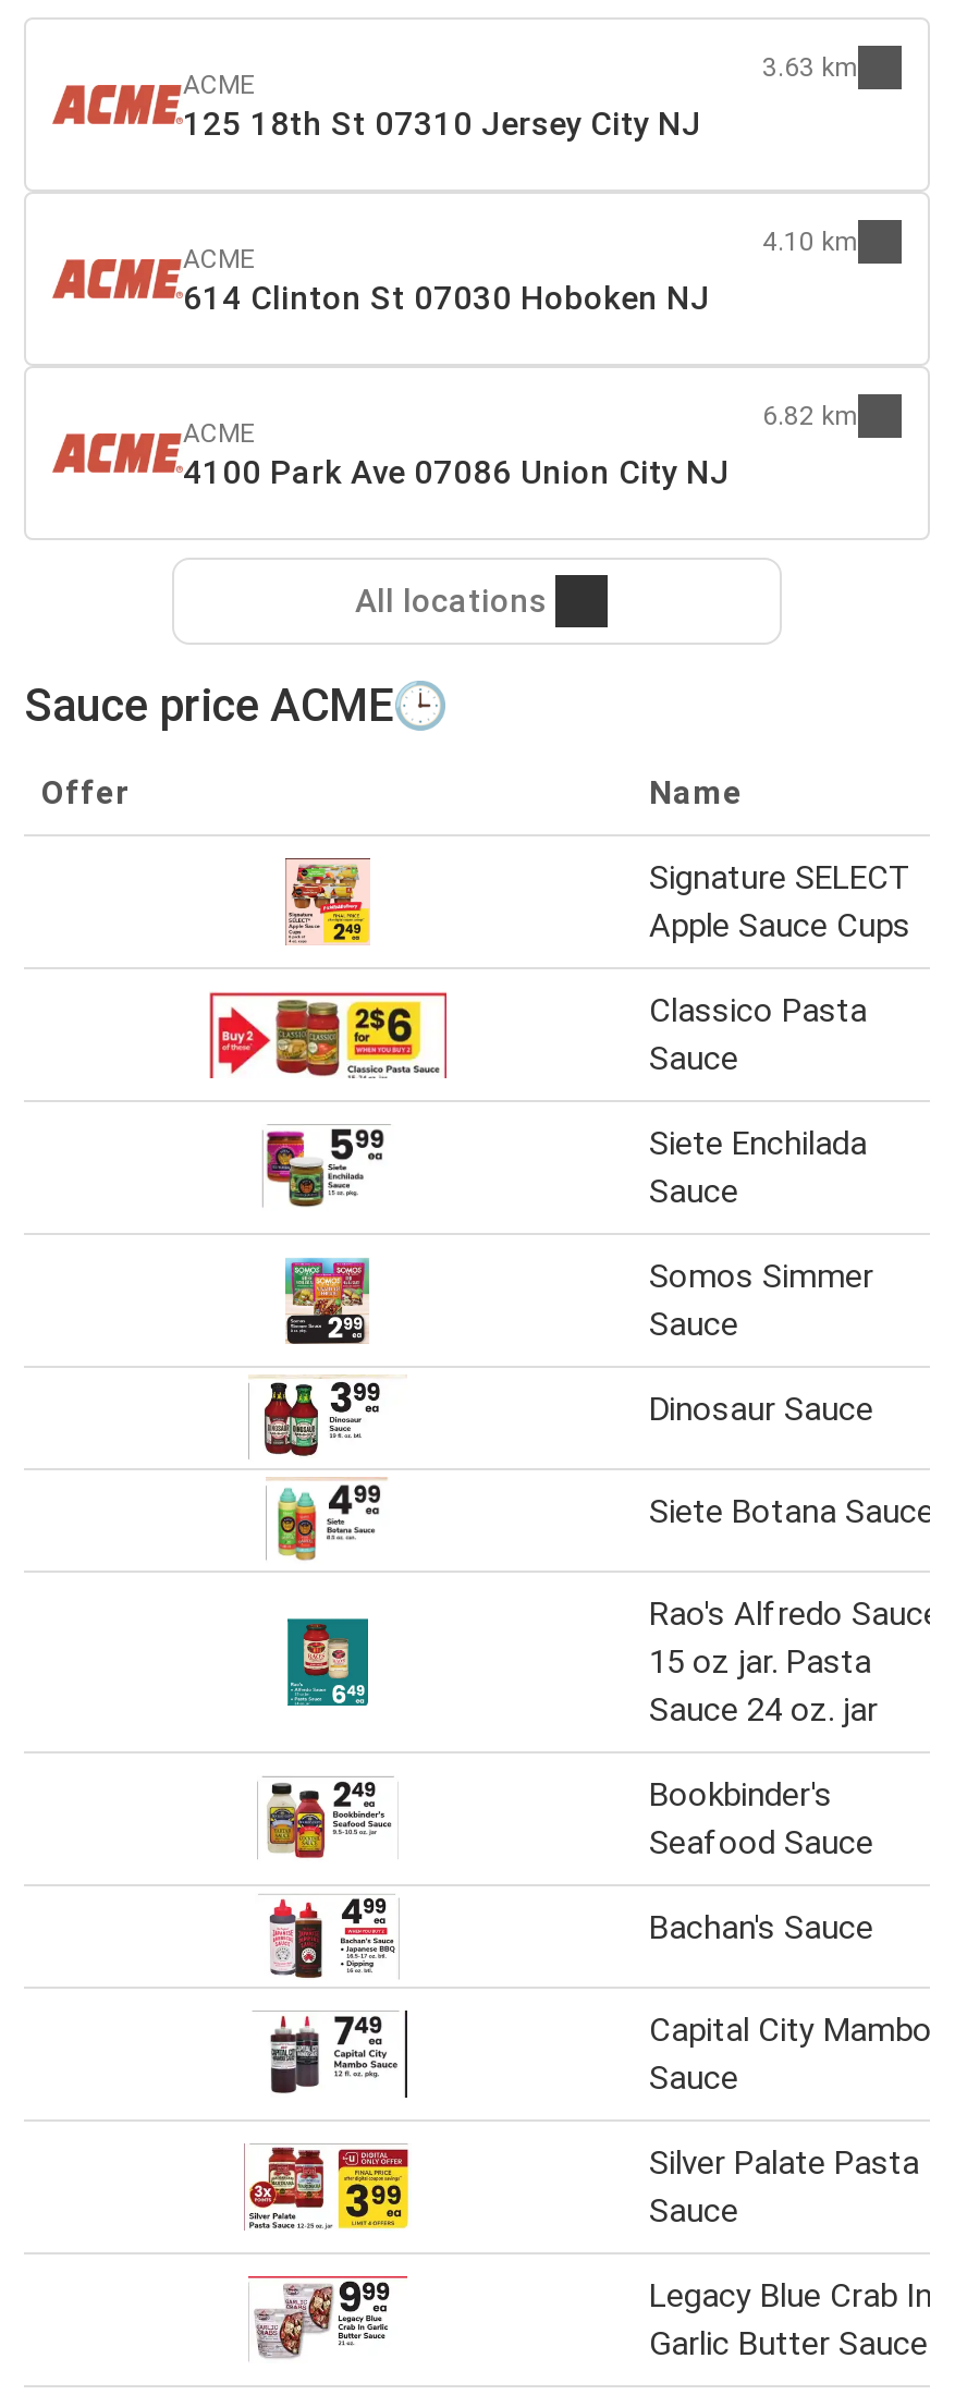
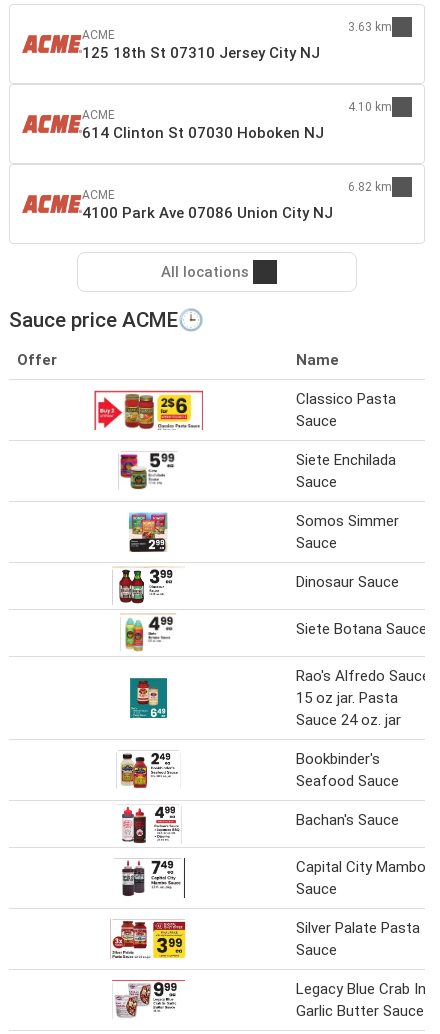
[285,858,372,945] [image] -> none
[649,858,910,946] Signature SELECT | Apple Sauce Cups -> none

